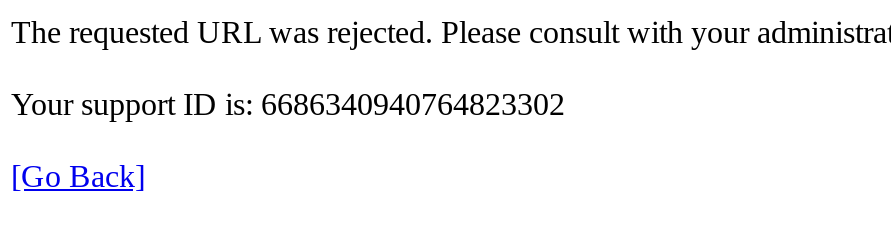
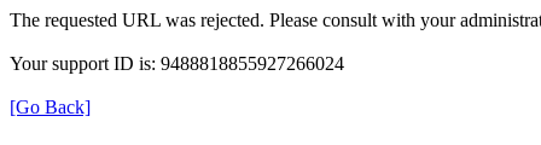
[11,87,565,121] Your support ID is: 6686340940764823302 -> [10,53,344,74] Your support ID is: 9488818855927266024

